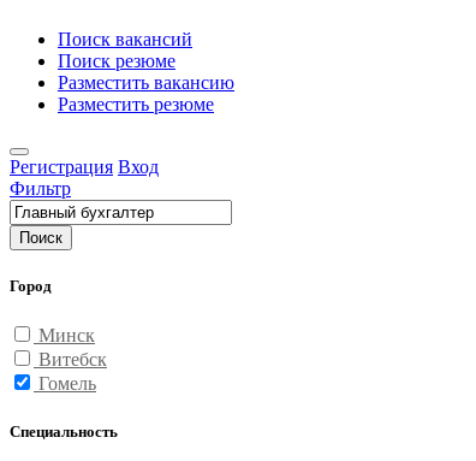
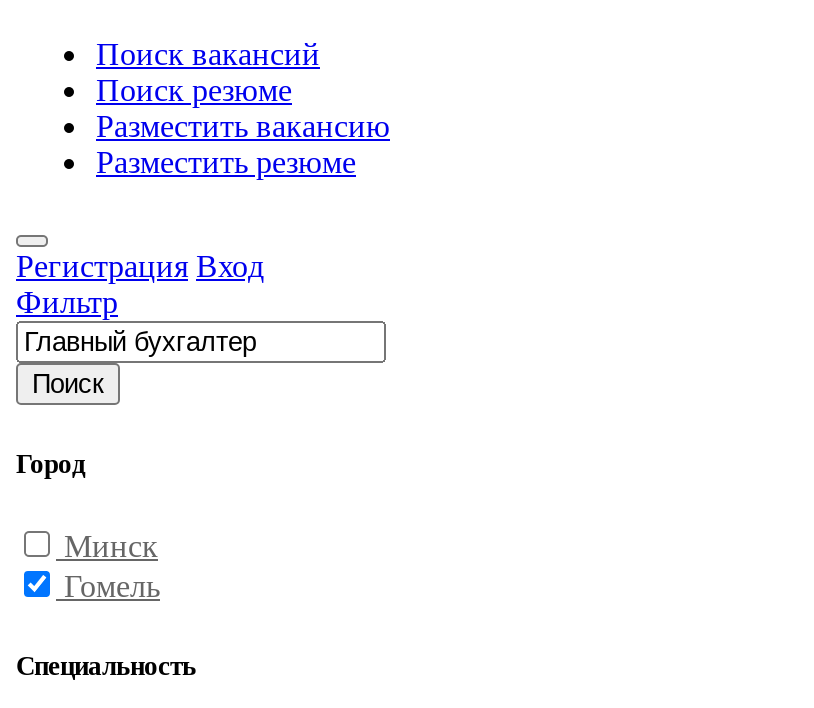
[38,349,107,370] Витебск -> none

